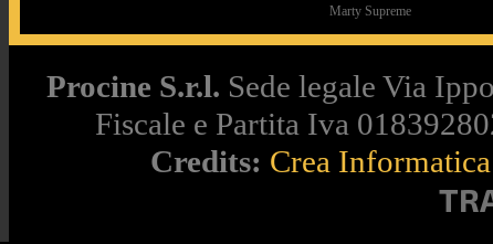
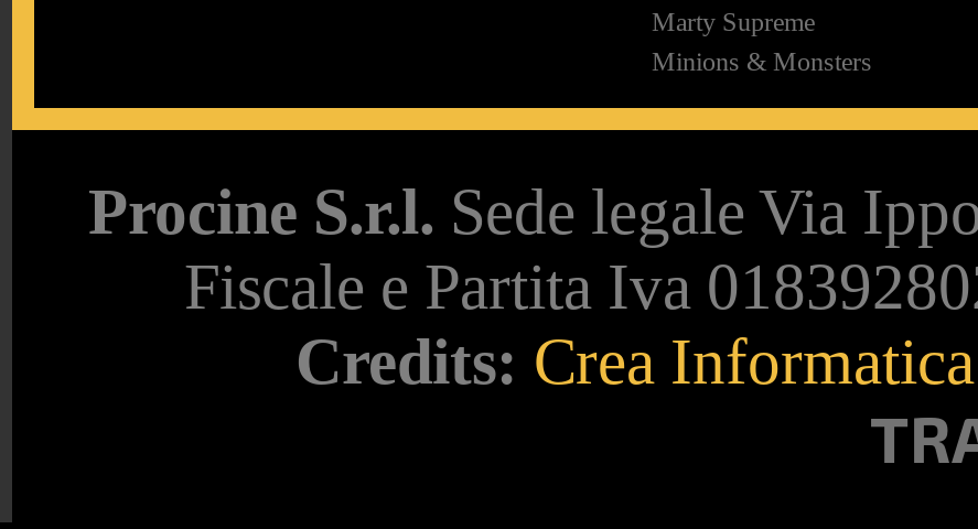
none -> [652,46,872,77] Minions & Monsters

